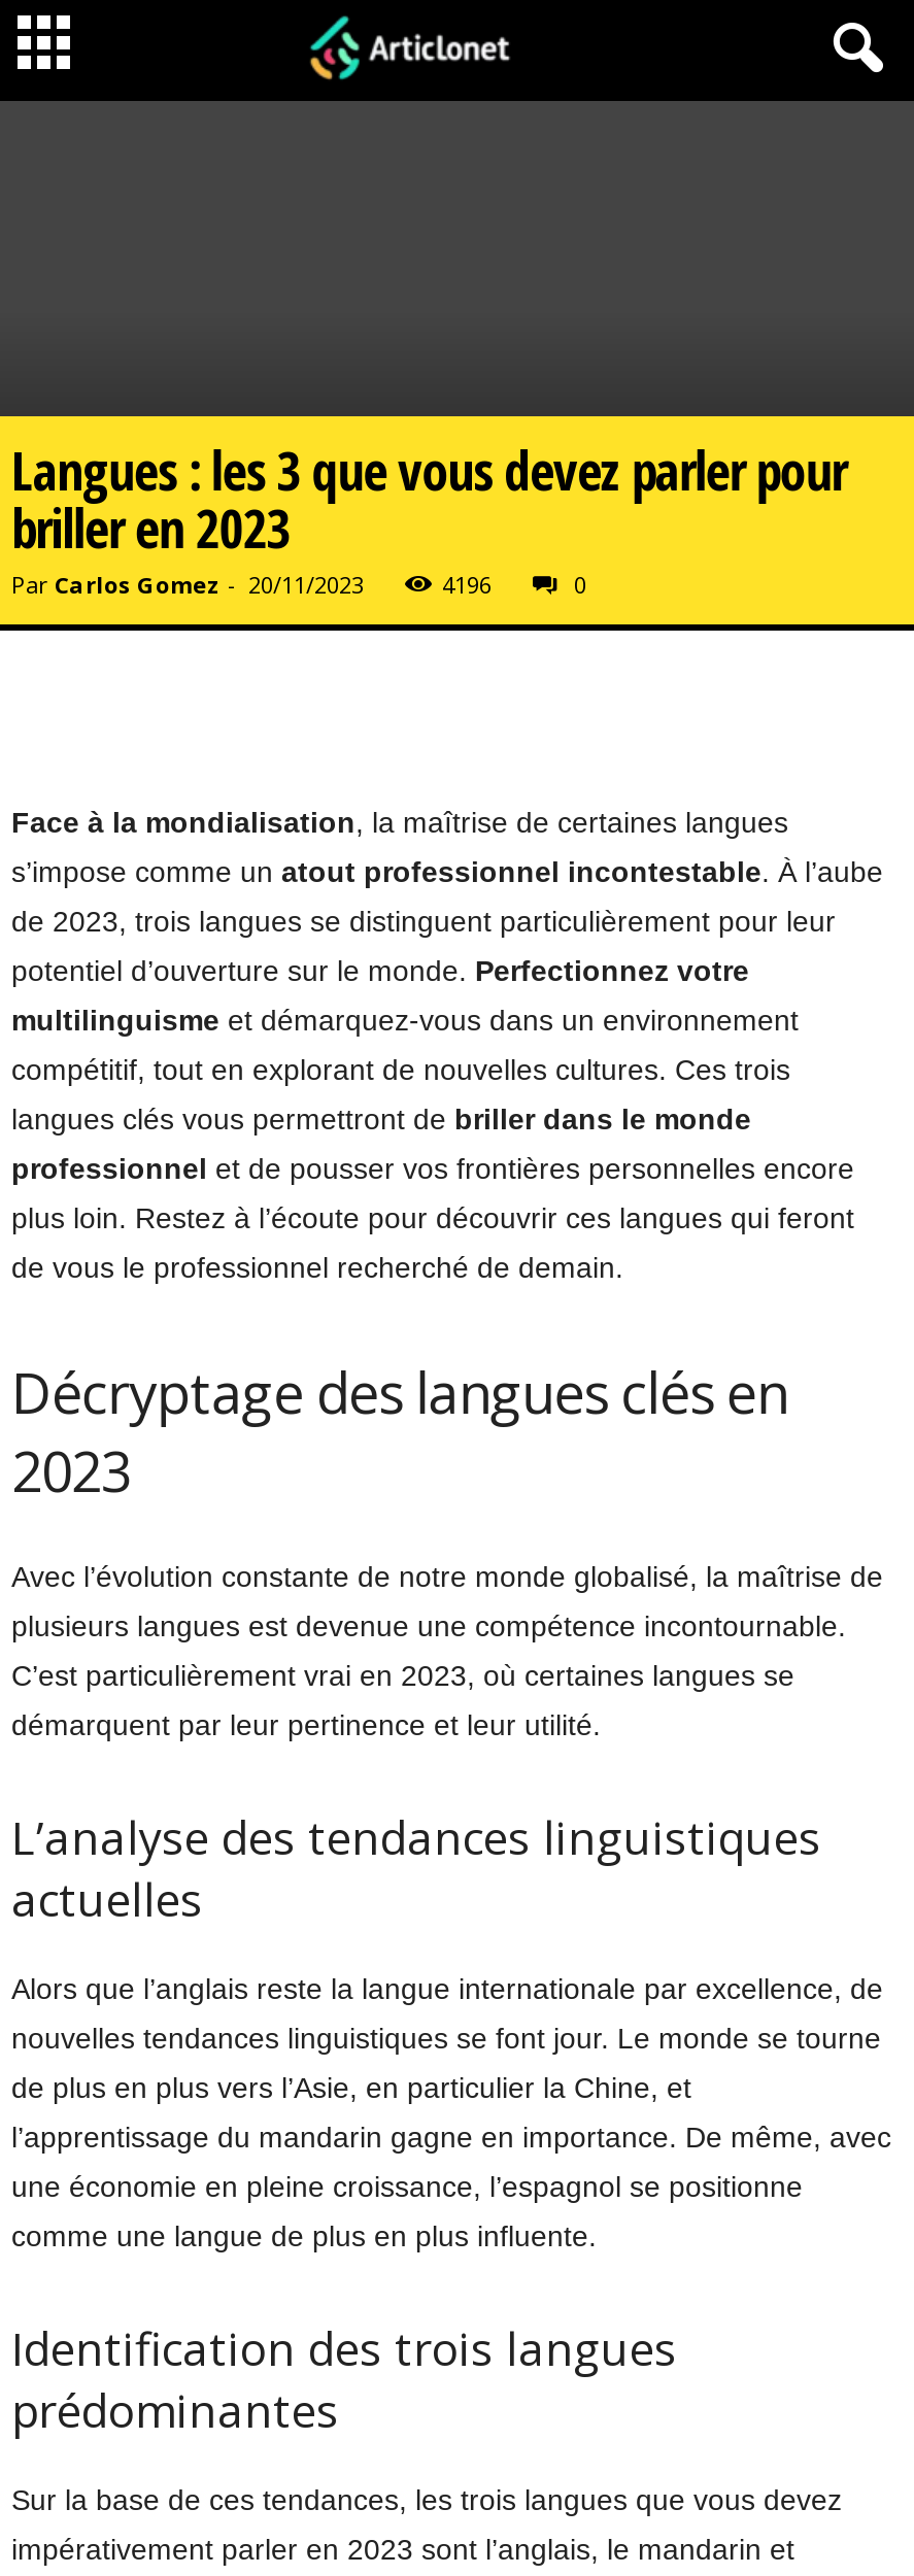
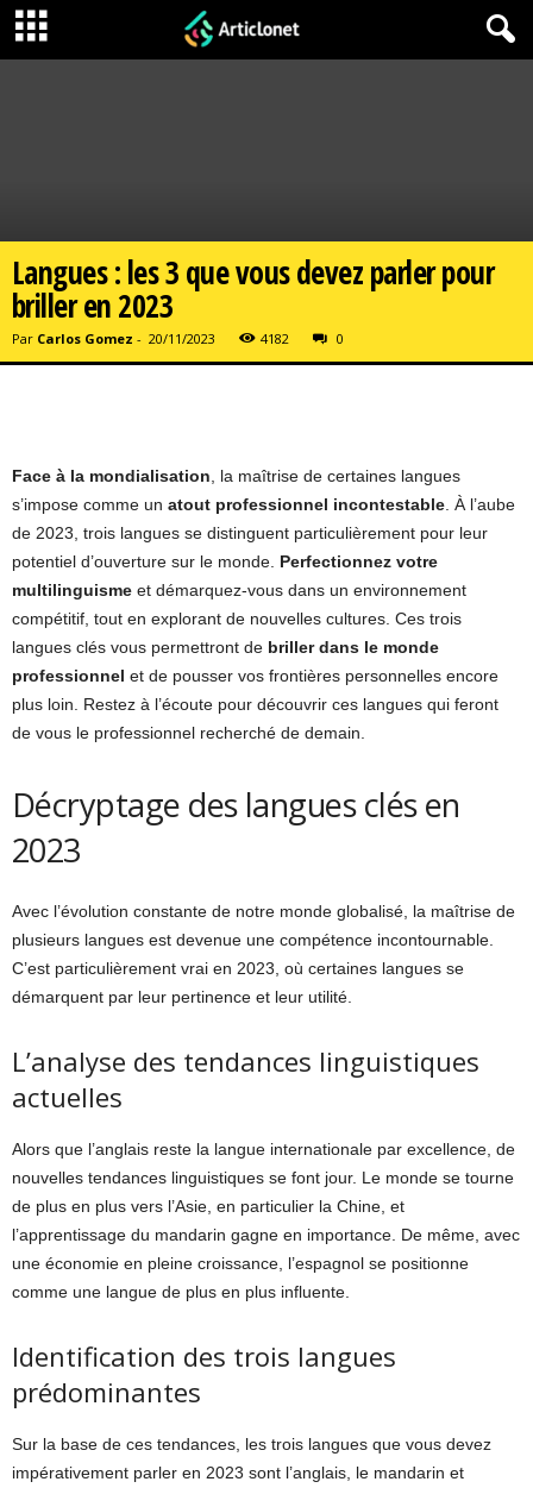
[442,570,492,601] 4196 -> [261,330,289,348] 4182

